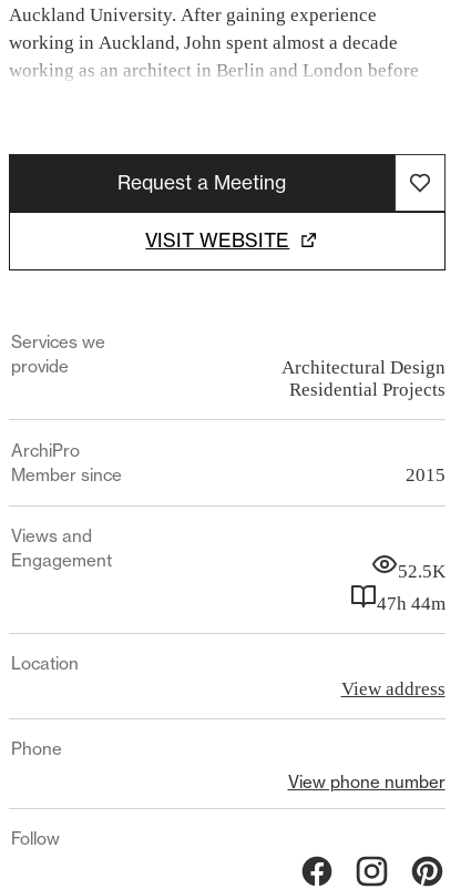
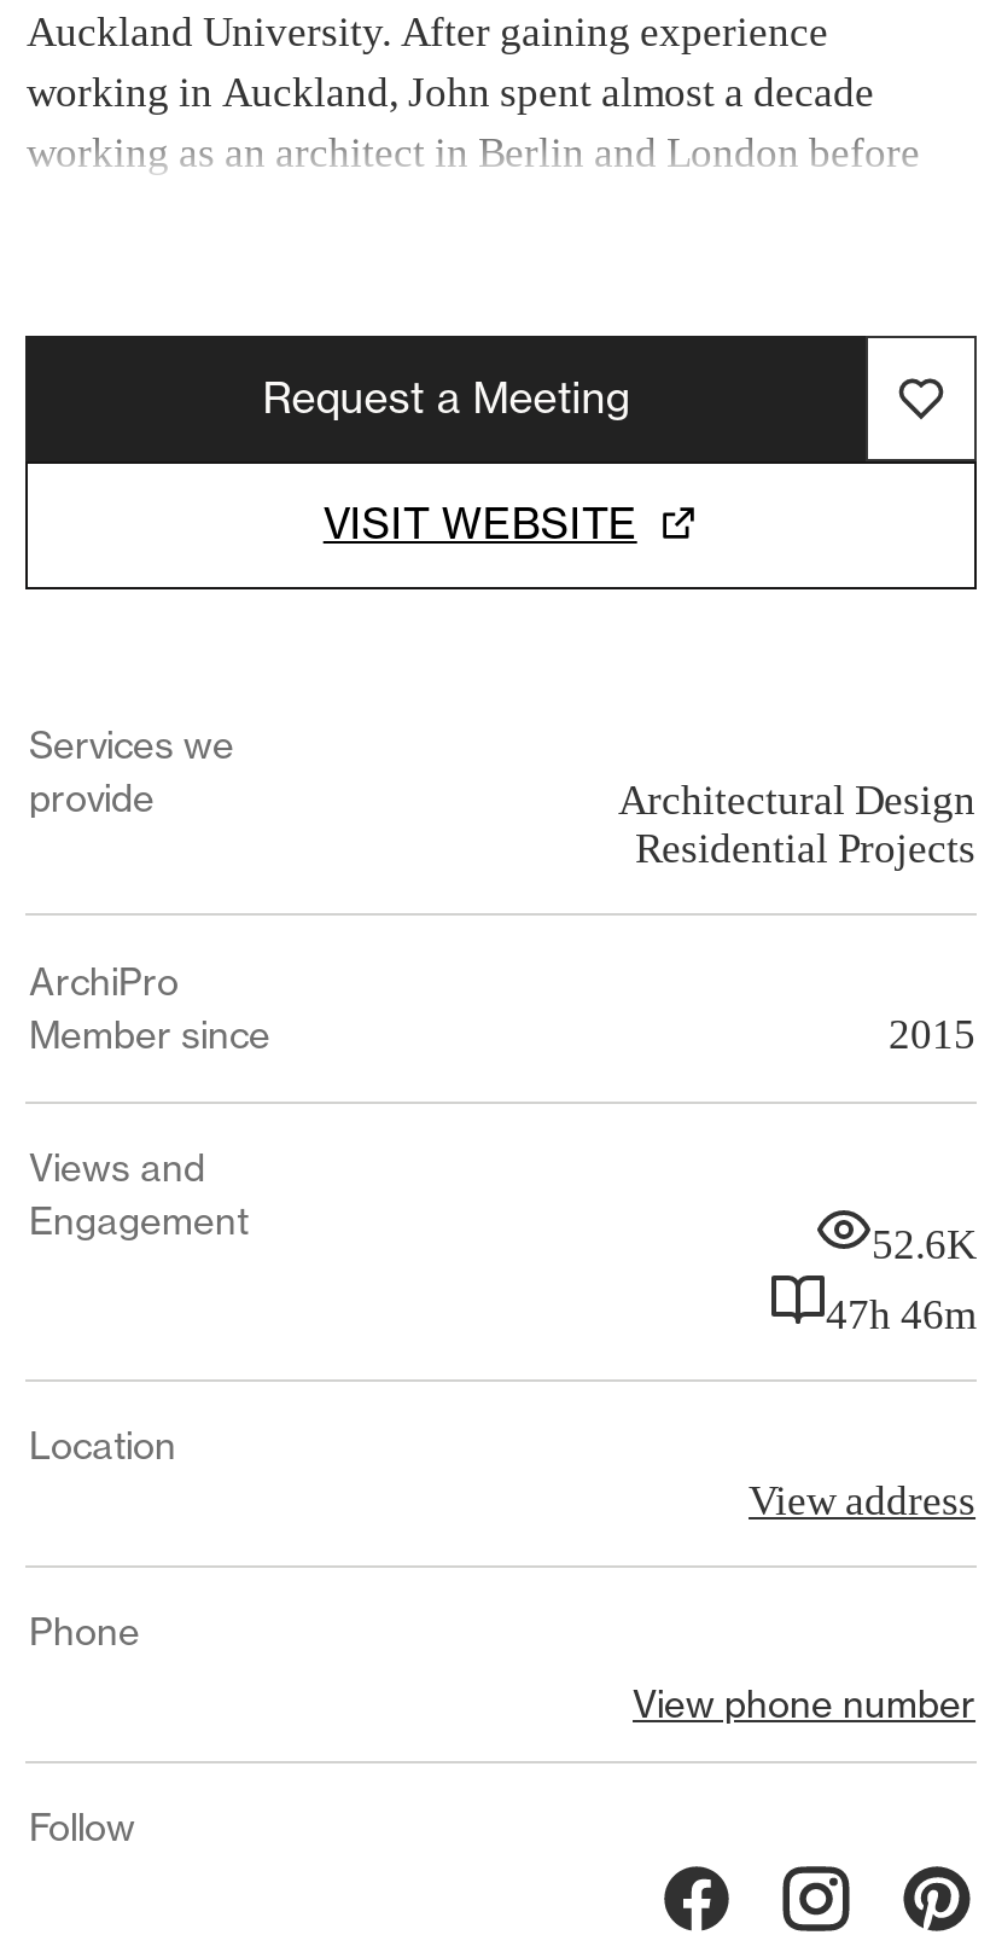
[397,560,445,582] 52.5K -> [872,1221,975,1267] 52.6K
[376,593,445,614] 47h 44m -> [826,1291,975,1337] 47h 46m

